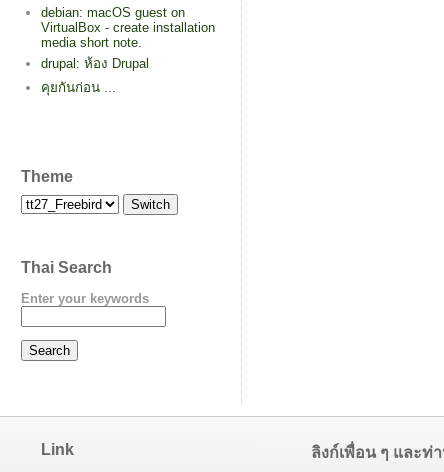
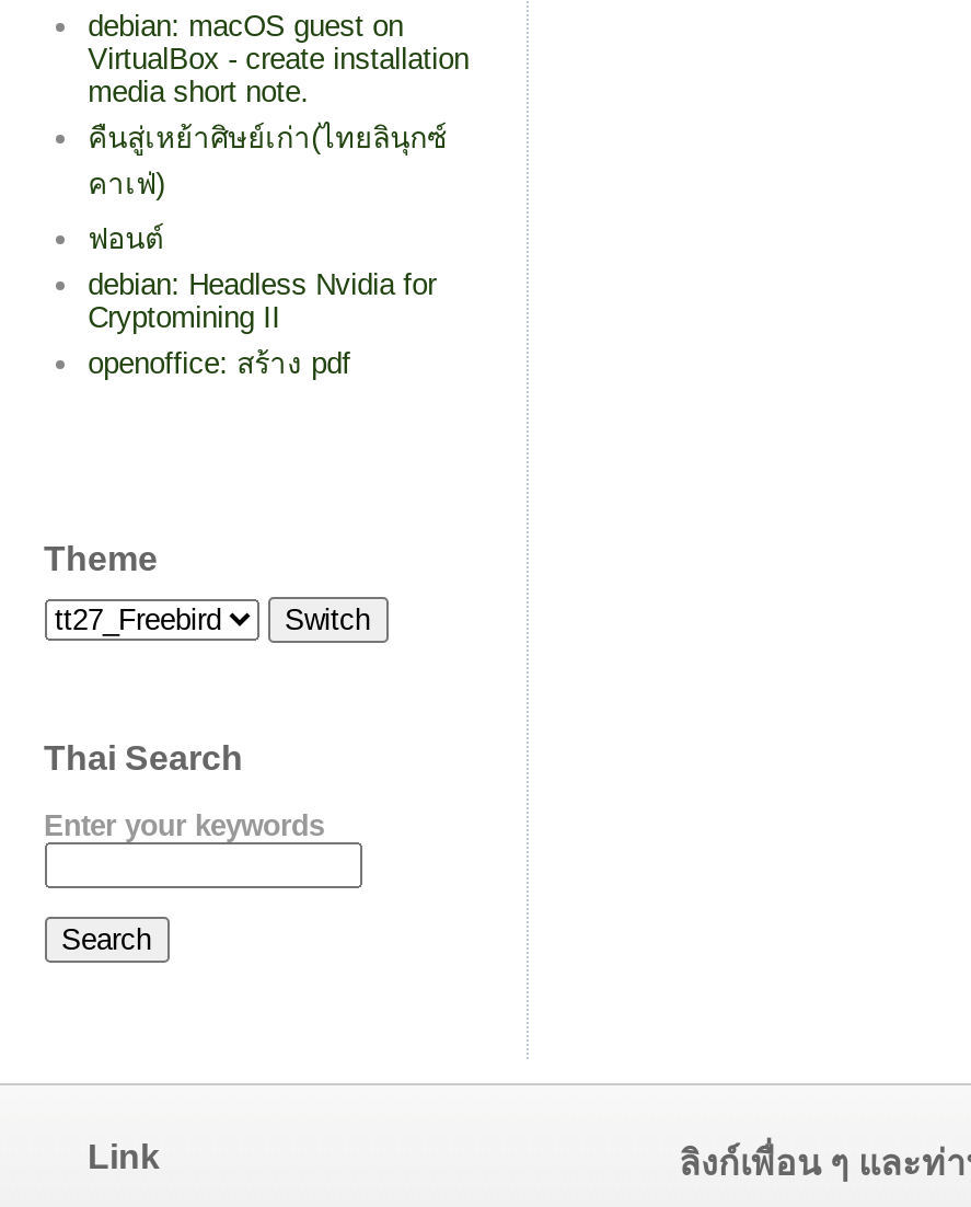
[41,56,149,71] drupal: ห้อง Drupal -> [88,123,447,202] คืนสู่เหย้าศิษย์เก่า(ไทยลินุกซ์ | คาเฟ่)
[41,80,116,95] คุยกันก่อน ... -> [88,222,436,381] ฟอนต์ | debian: Headless Nvidia for | Cryptomining II | openoffice: สร้าง pdf

